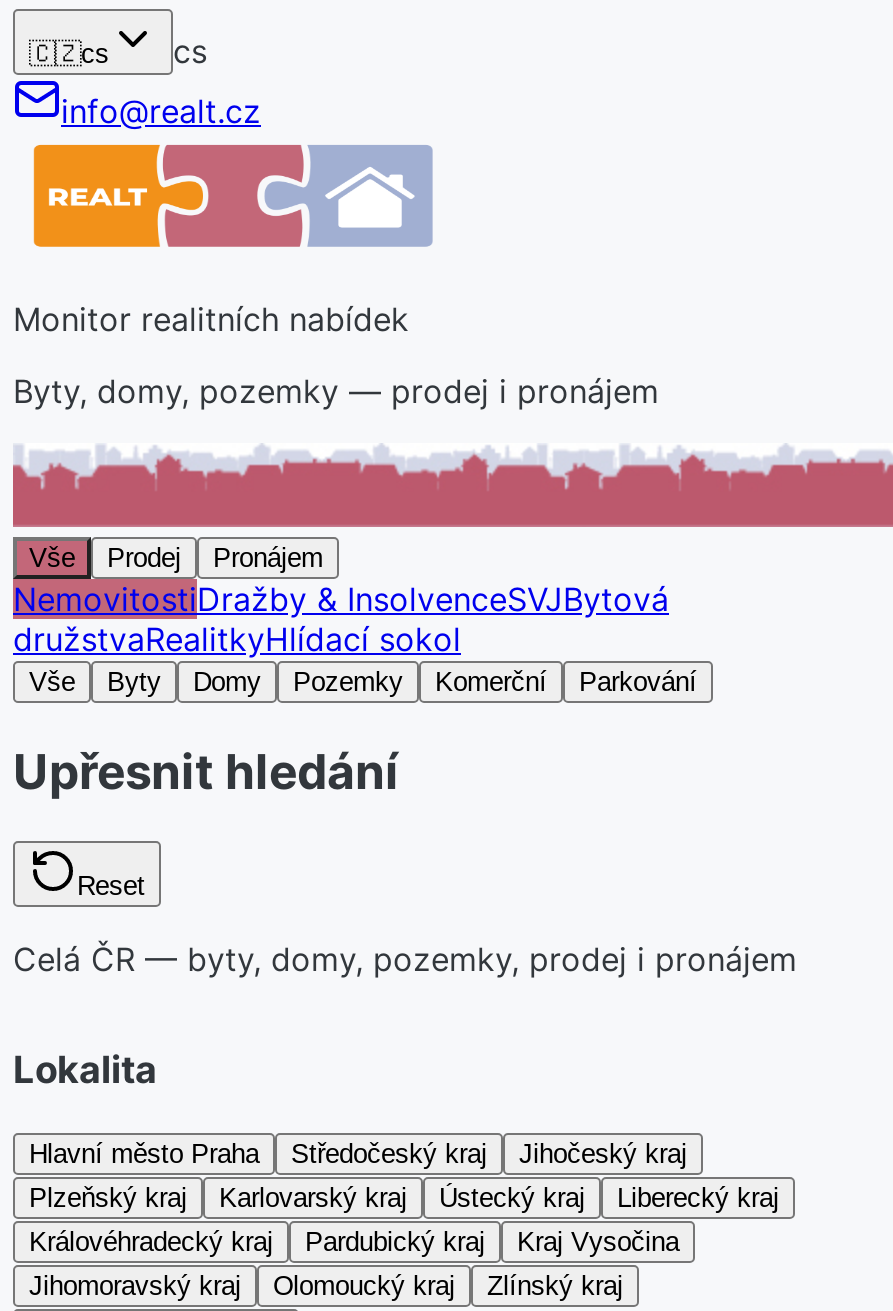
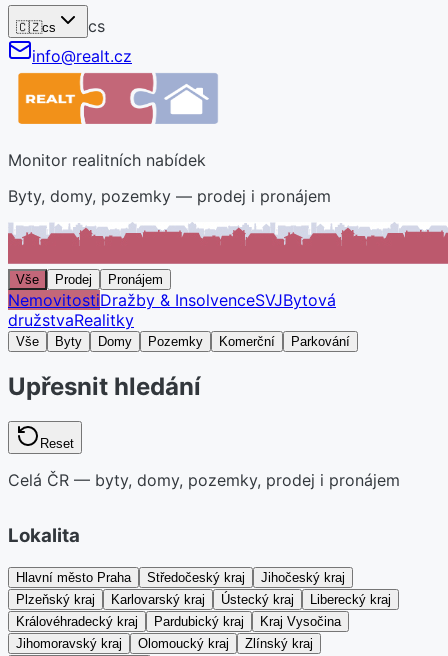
[13,619,461,659] družstvaRealitkyHlídací sokol -> [8,310,134,330] družstvaRealitky

